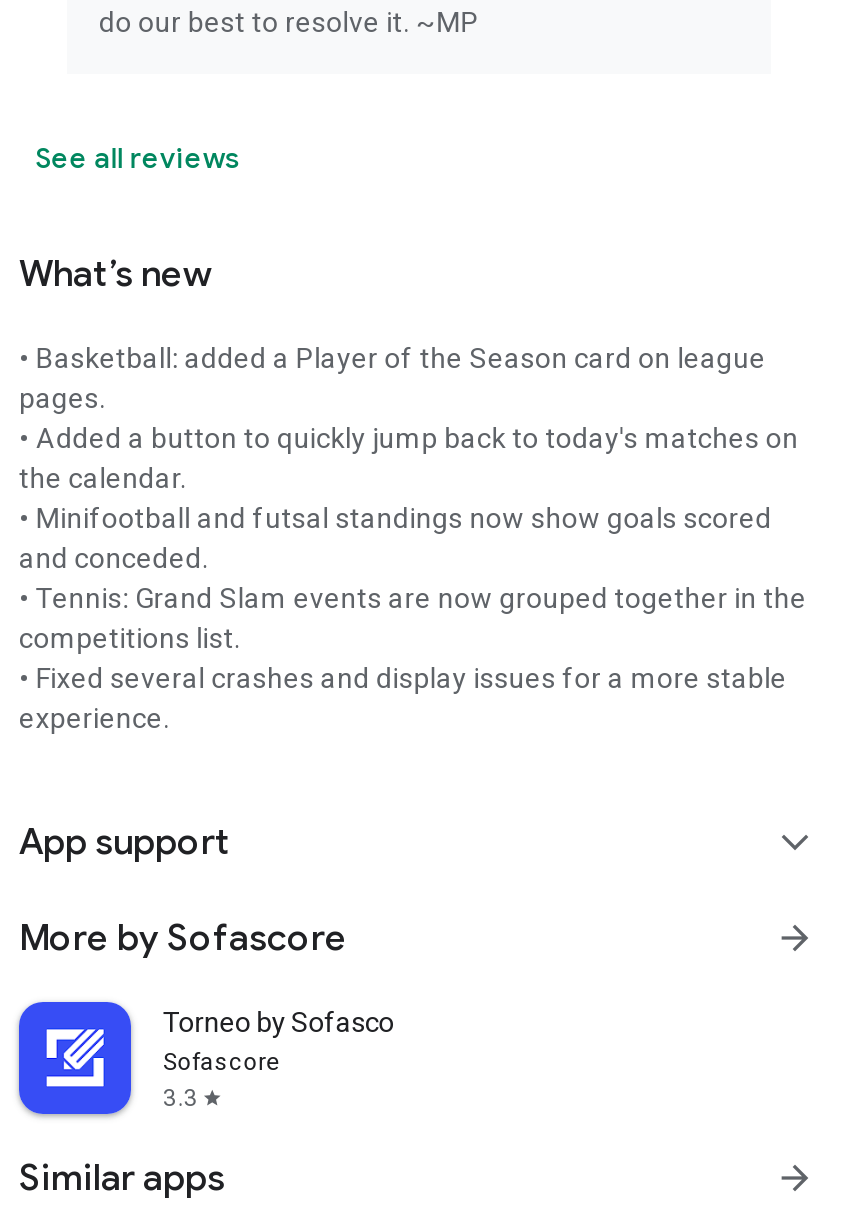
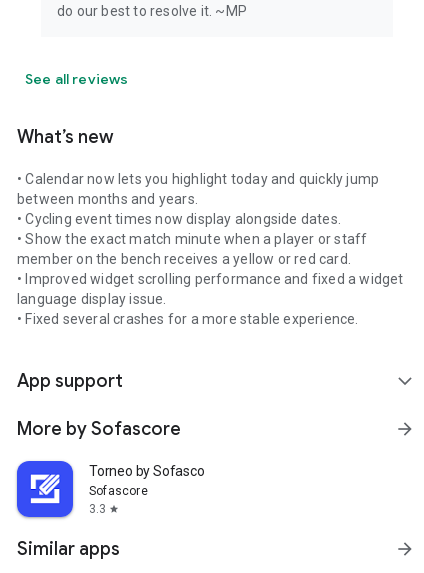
[19,342,807,734] • Basketball: added a Player of the Season card on league | pages. | • Added a button to quickly jump back to today's matches on | the calendar. | • Minifootball and futsal standings now show goals scored | and conceded. | • Tennis: Grand Slam events are now grouped together in the | competitions list. | • Fixed several crashes and display issues for a more stable | experience. -> [17,171,404,327] • Calendar now lets you highlight today and quickly jump | between months and years. | • Cycling event times now display alongside dates. | • Show the exact match minute when a player or staff | member on the bench receives a yellow or red card. | • Improved widget scrolling performance and fixed a widget | language display issue. | • Fixed several crashes for a more stable experience.

